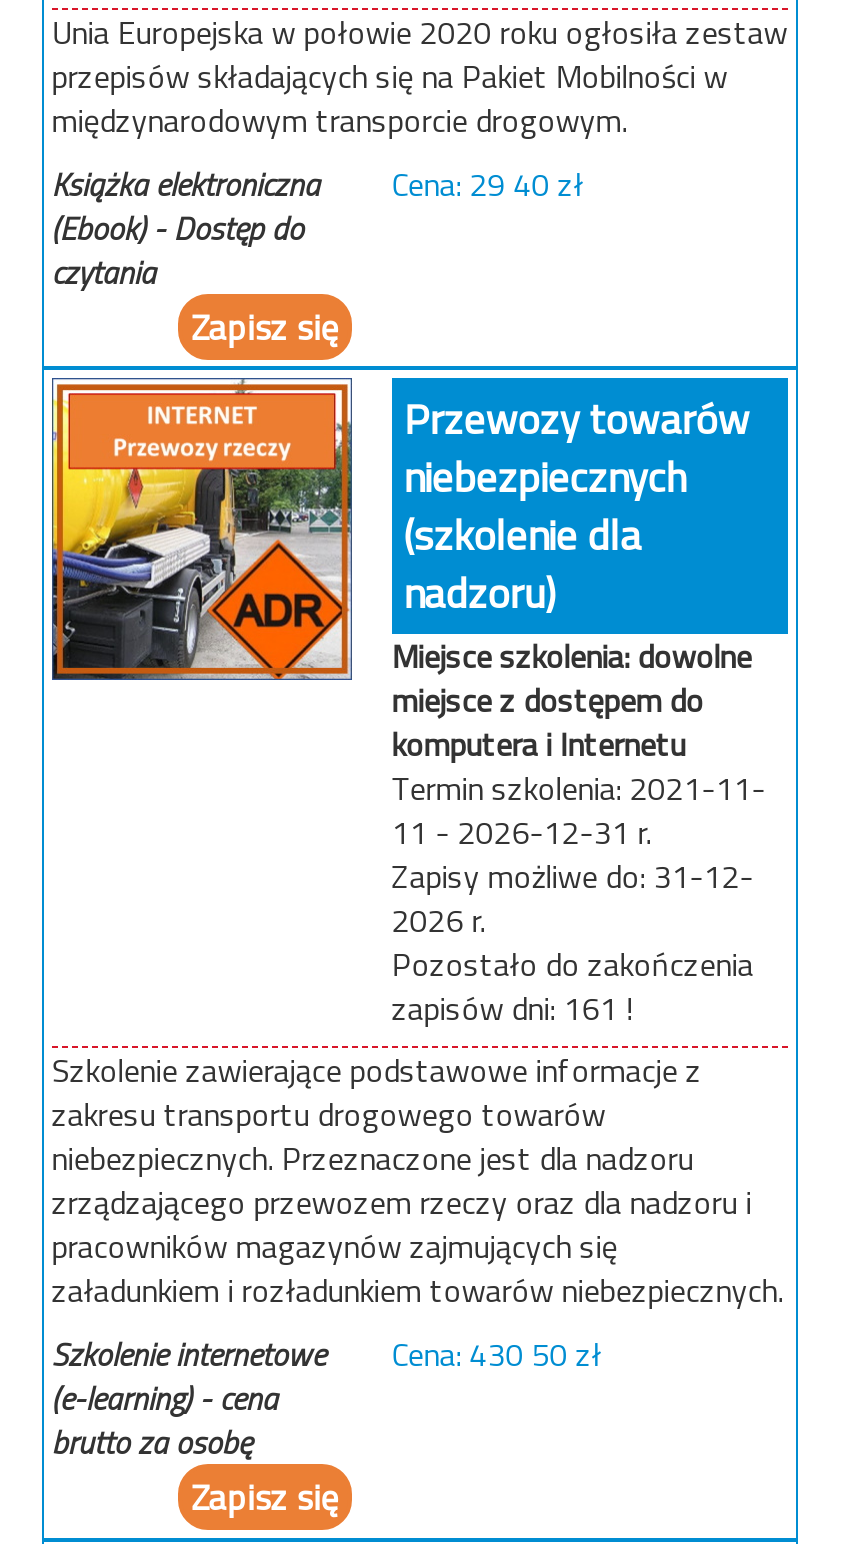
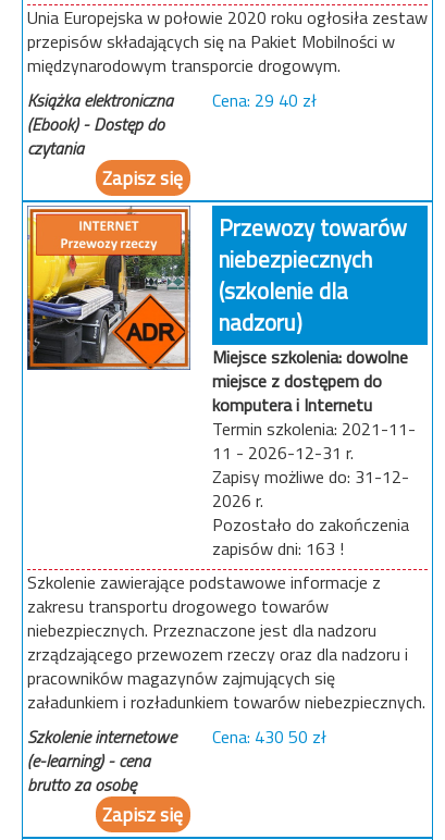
[564,985,618,1033] 161 -> [306,536,335,562] 163

